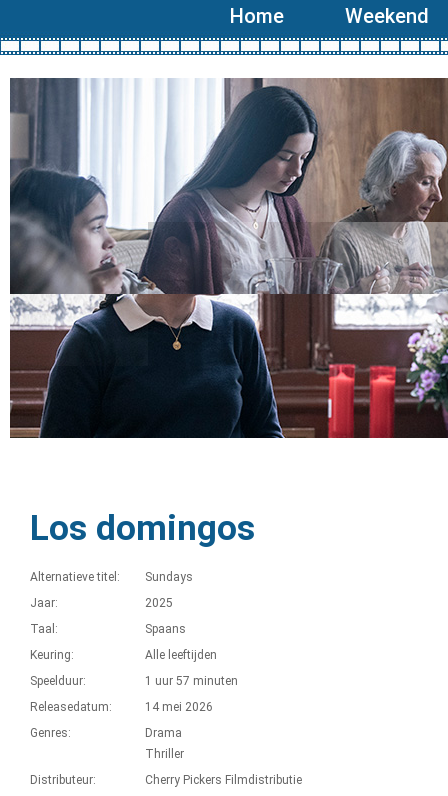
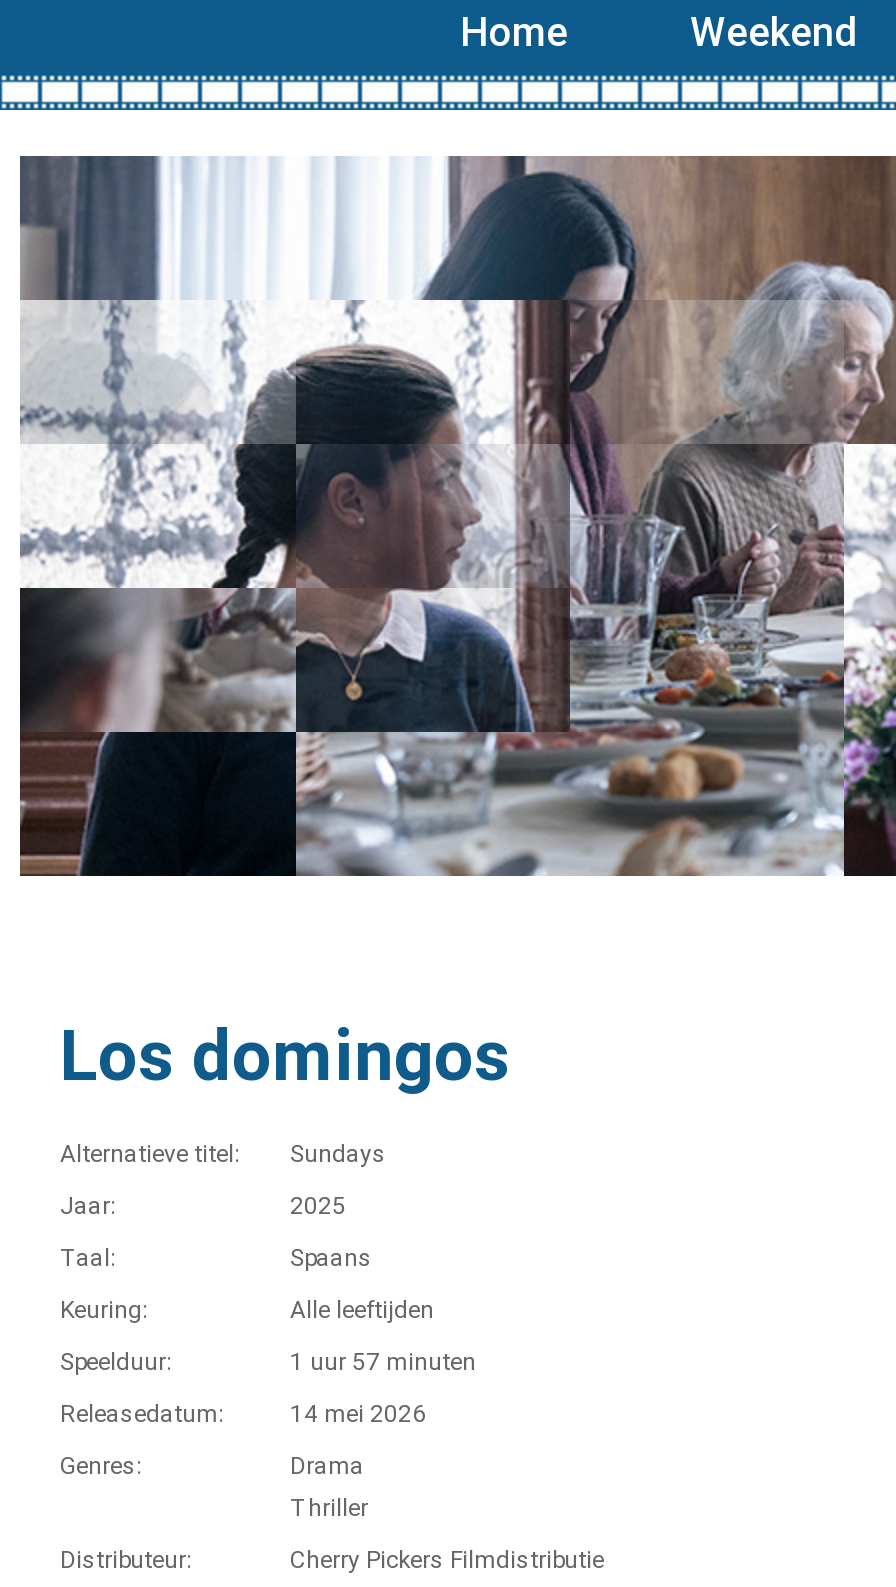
[9,150,445,439] [image] -> [18,298,890,878] [image]

